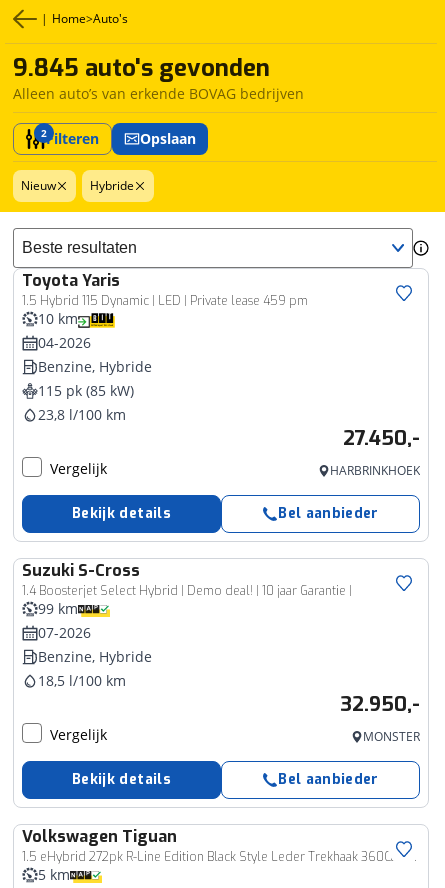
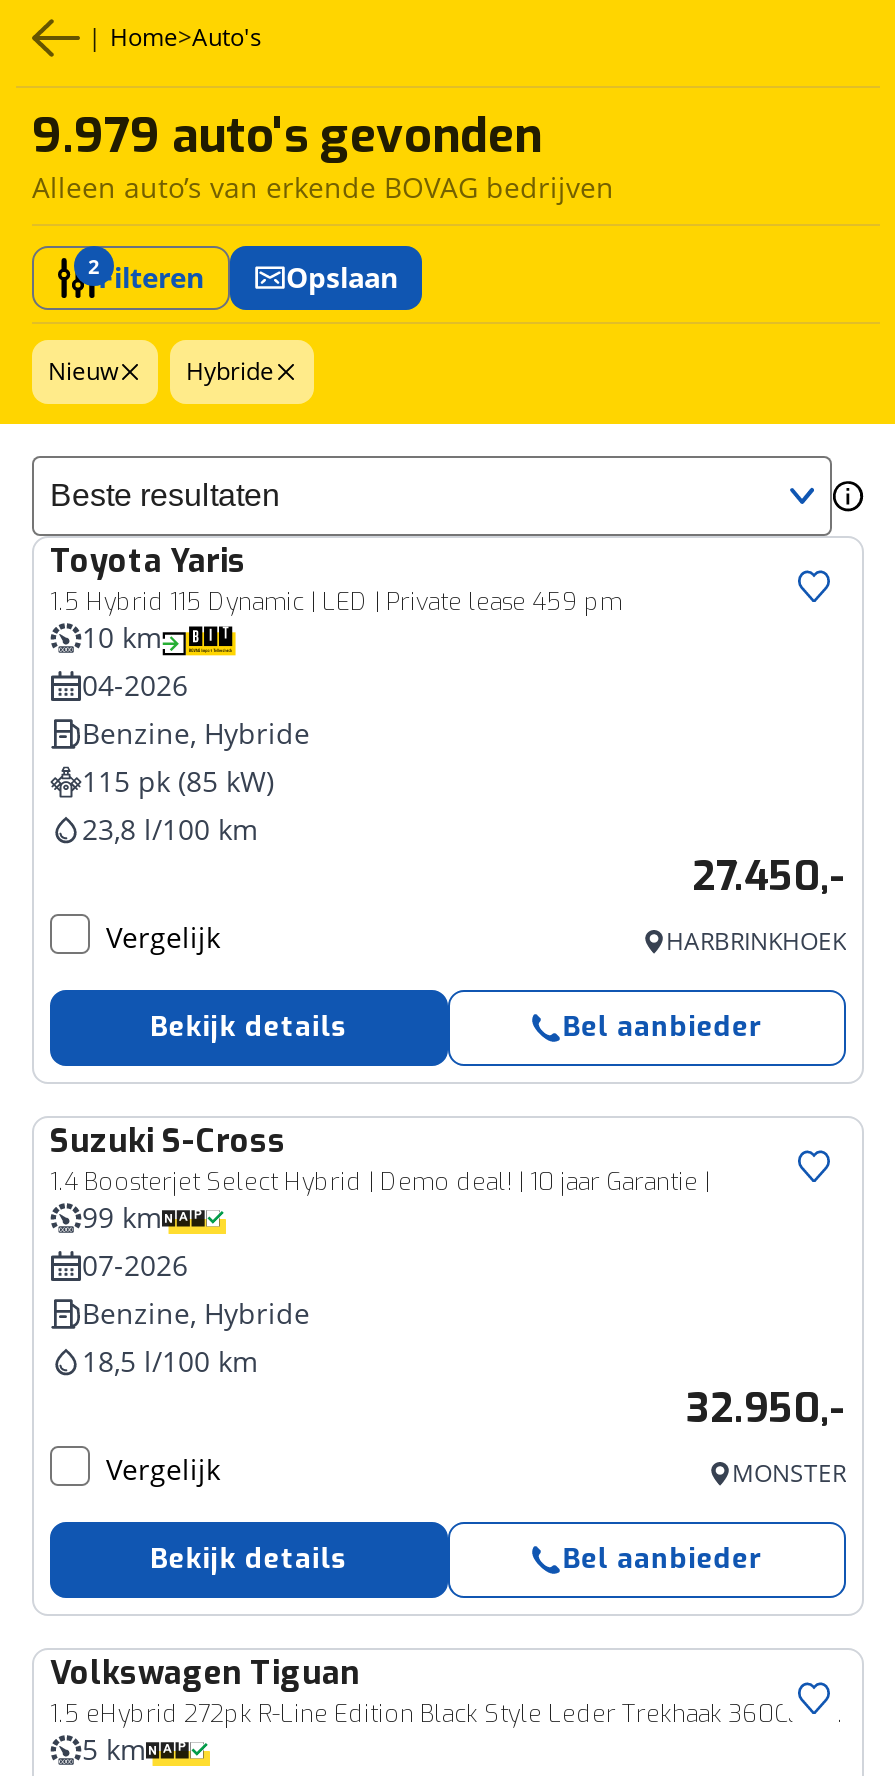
[13,52,270,84] 9.845 auto's gevonden -> [32,104,542,168] 9.979 auto's gevonden

